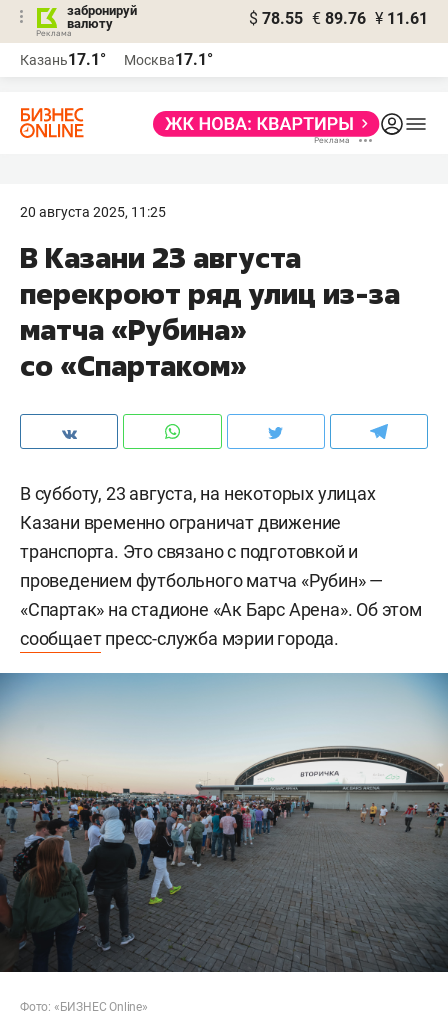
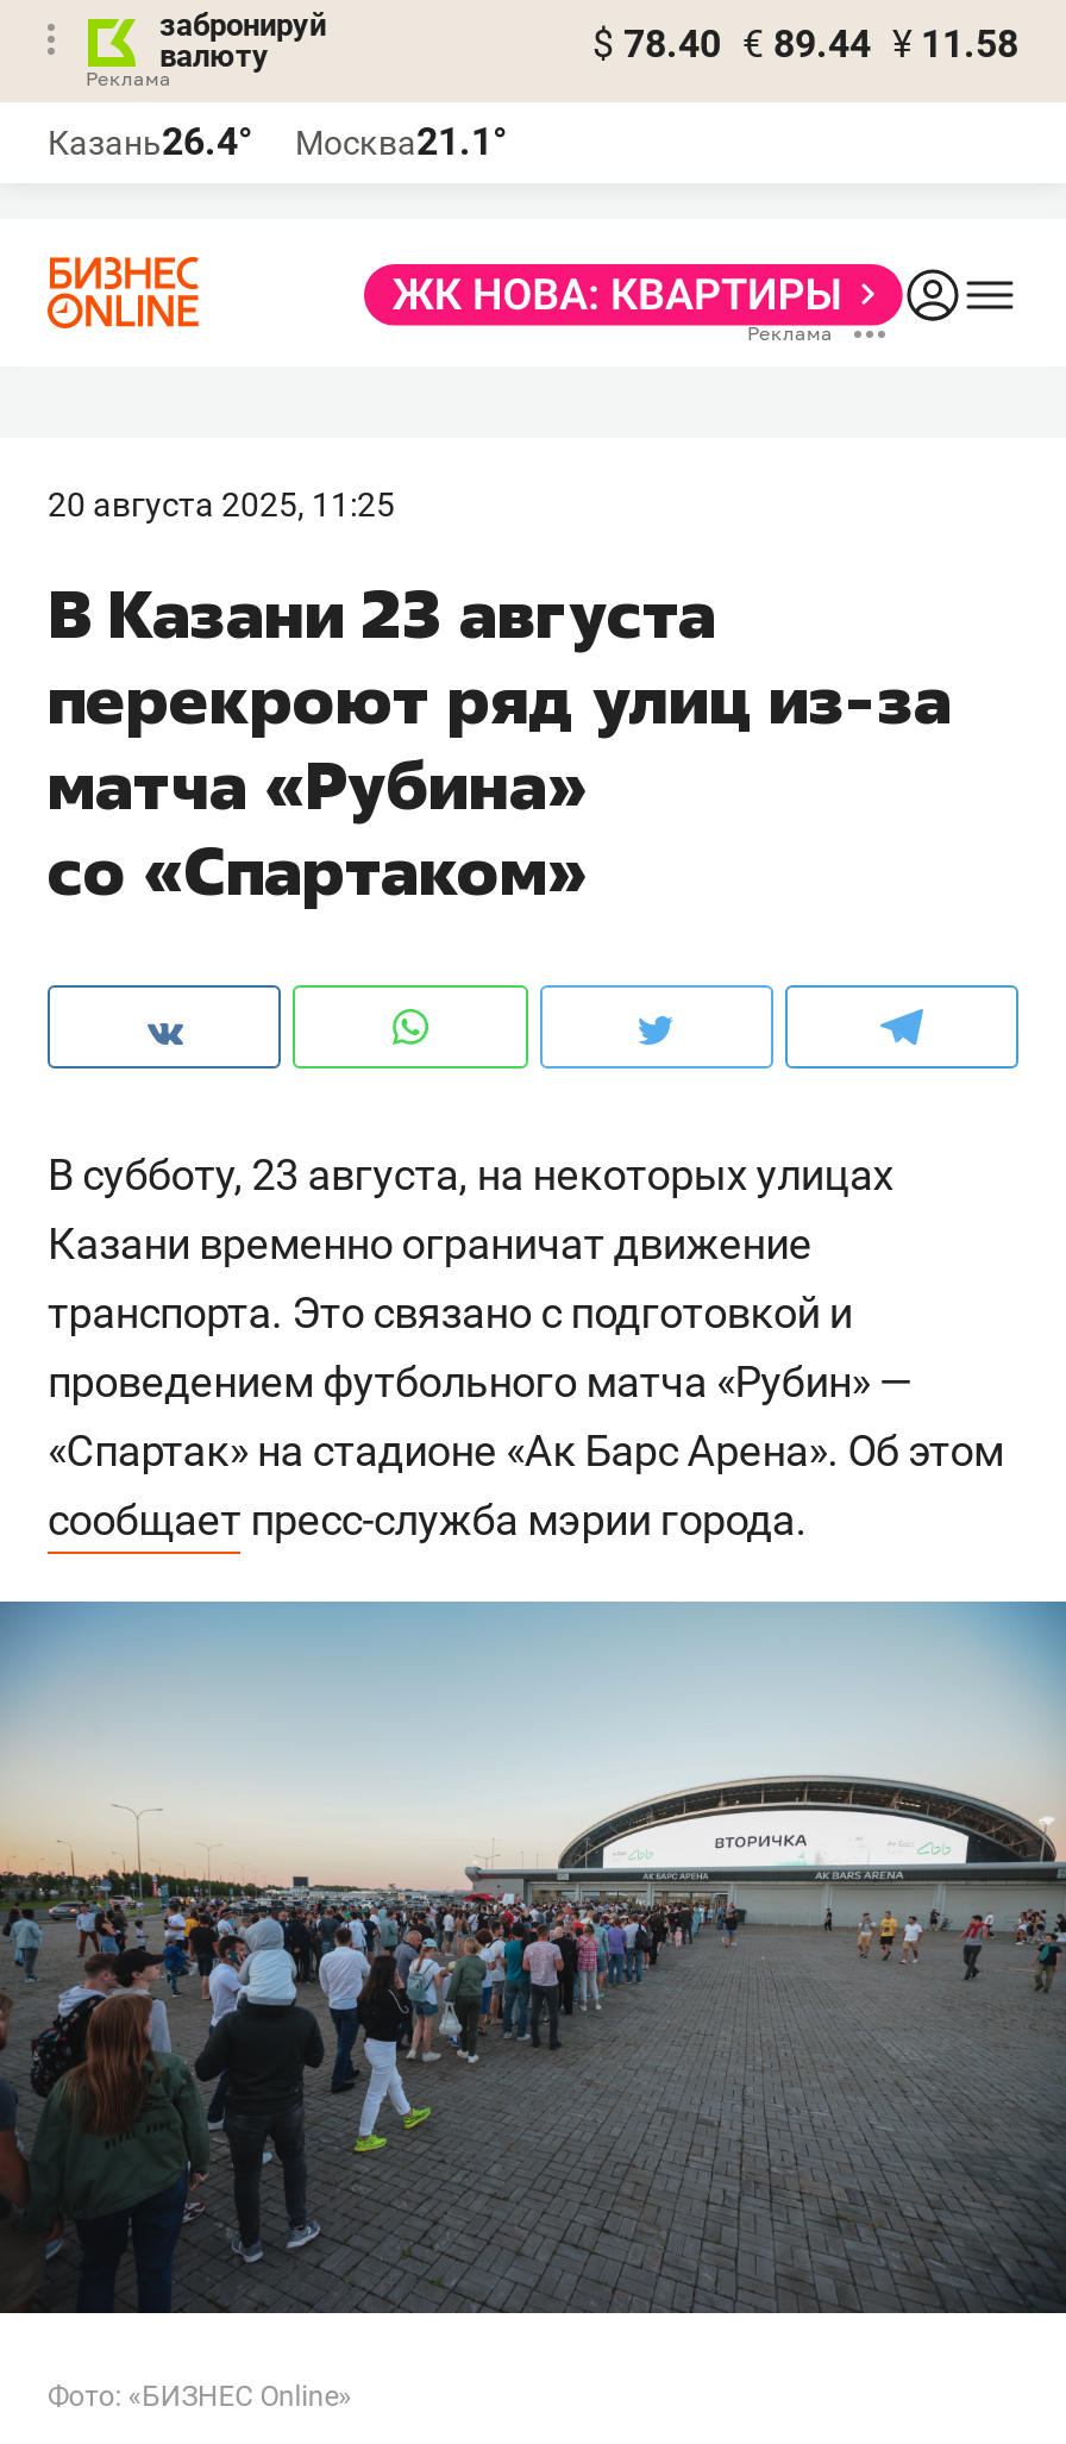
[249,9,428,28] $ 78.55 € 89.76 ¥ 11.61 -> [592,21,1018,67] $ 78.40 € 89.44 ¥ 11.58
[20,50,106,69] Казань17.1° -> [48,119,252,164] Казань26.4°
[124,50,213,69] Москва17.1° -> [295,119,507,164] Москва21.1°

